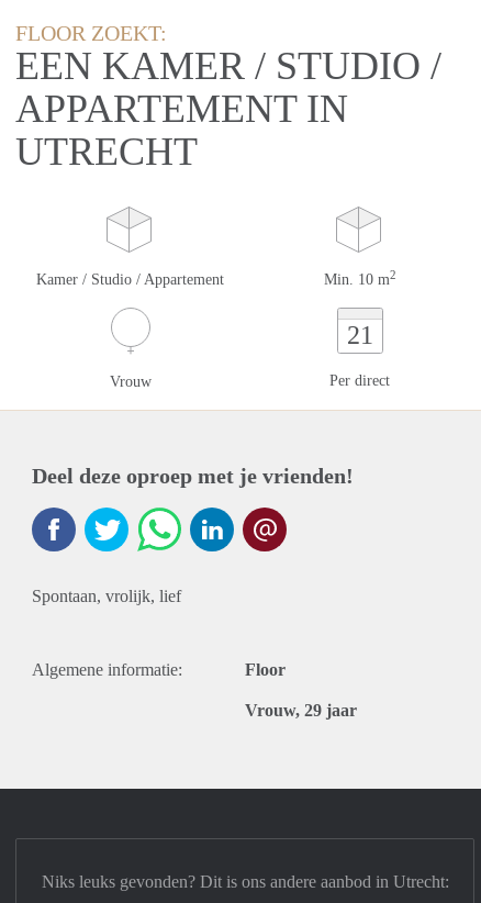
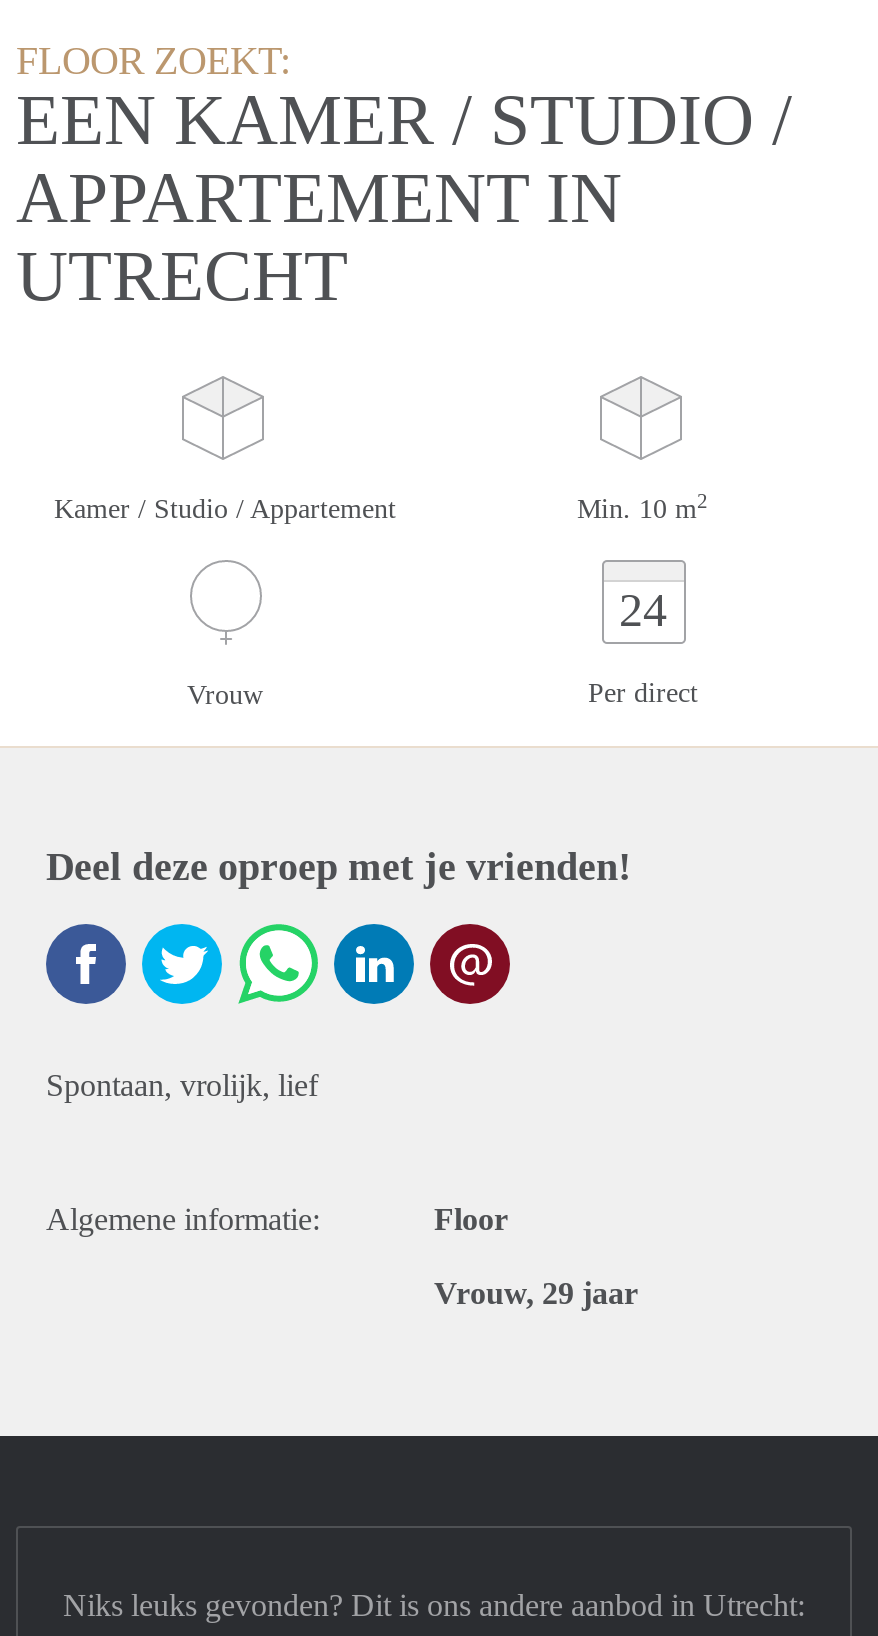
[346,321,373,349] 21 -> [619,584,667,636] 24

